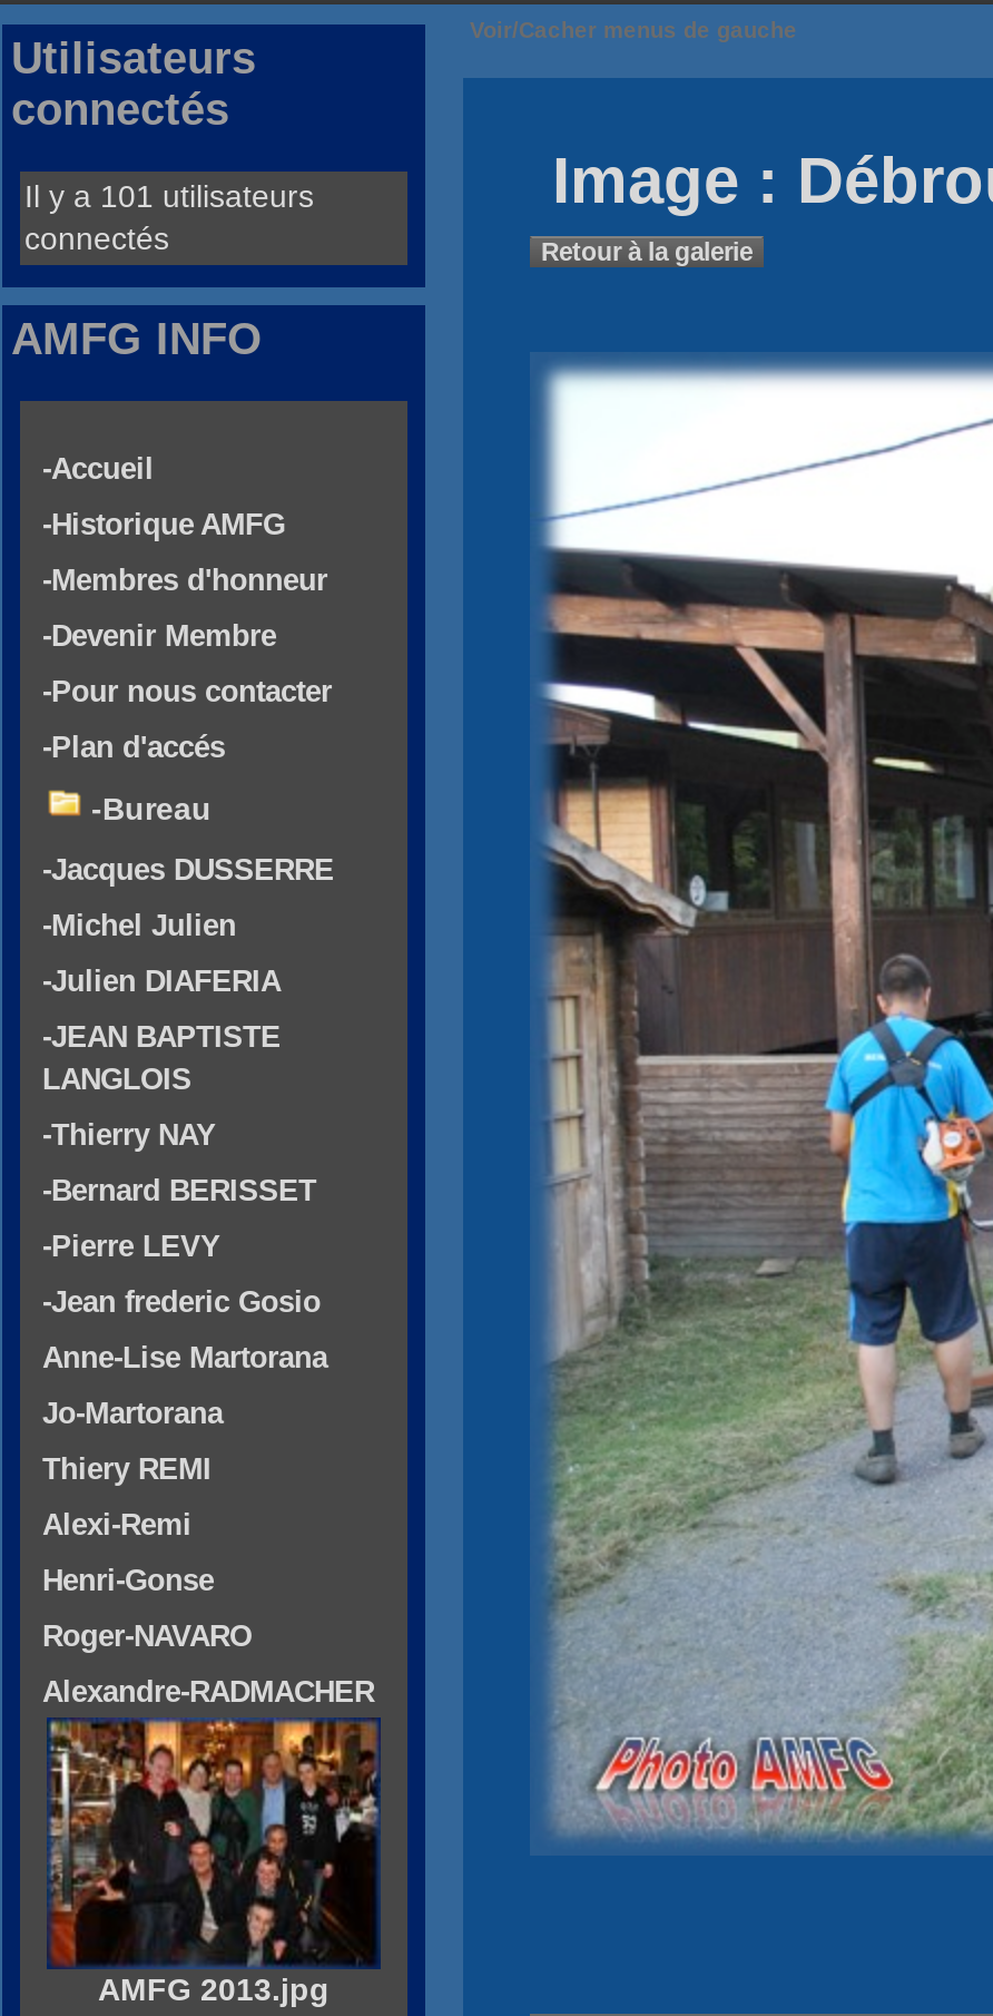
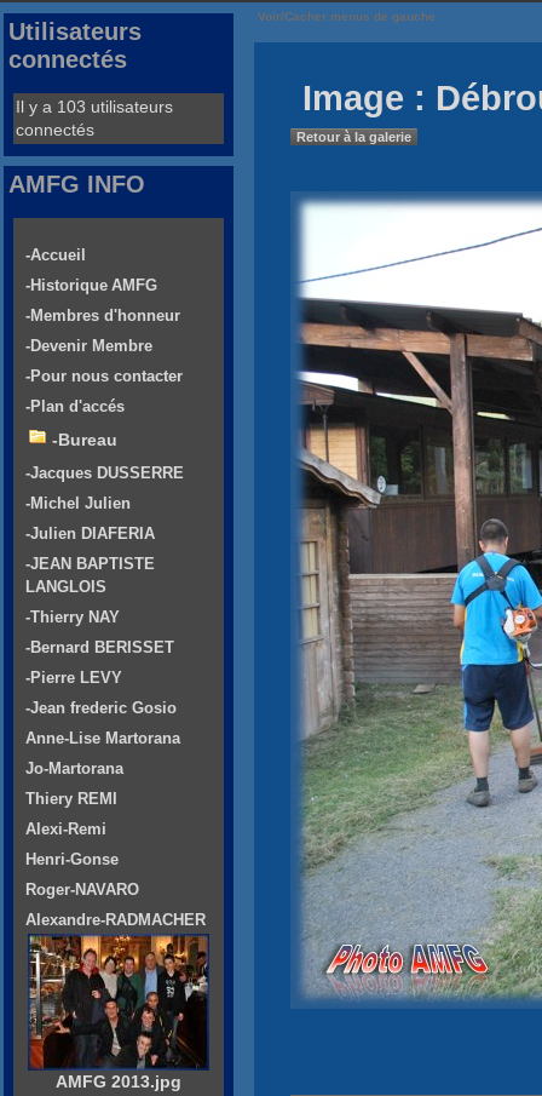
[24,179,314,215] Il y a 101 utilisateurs -> [16,97,173,117] Il y a 103 utilisateurs

